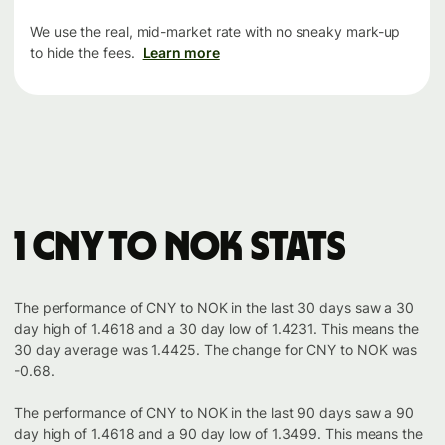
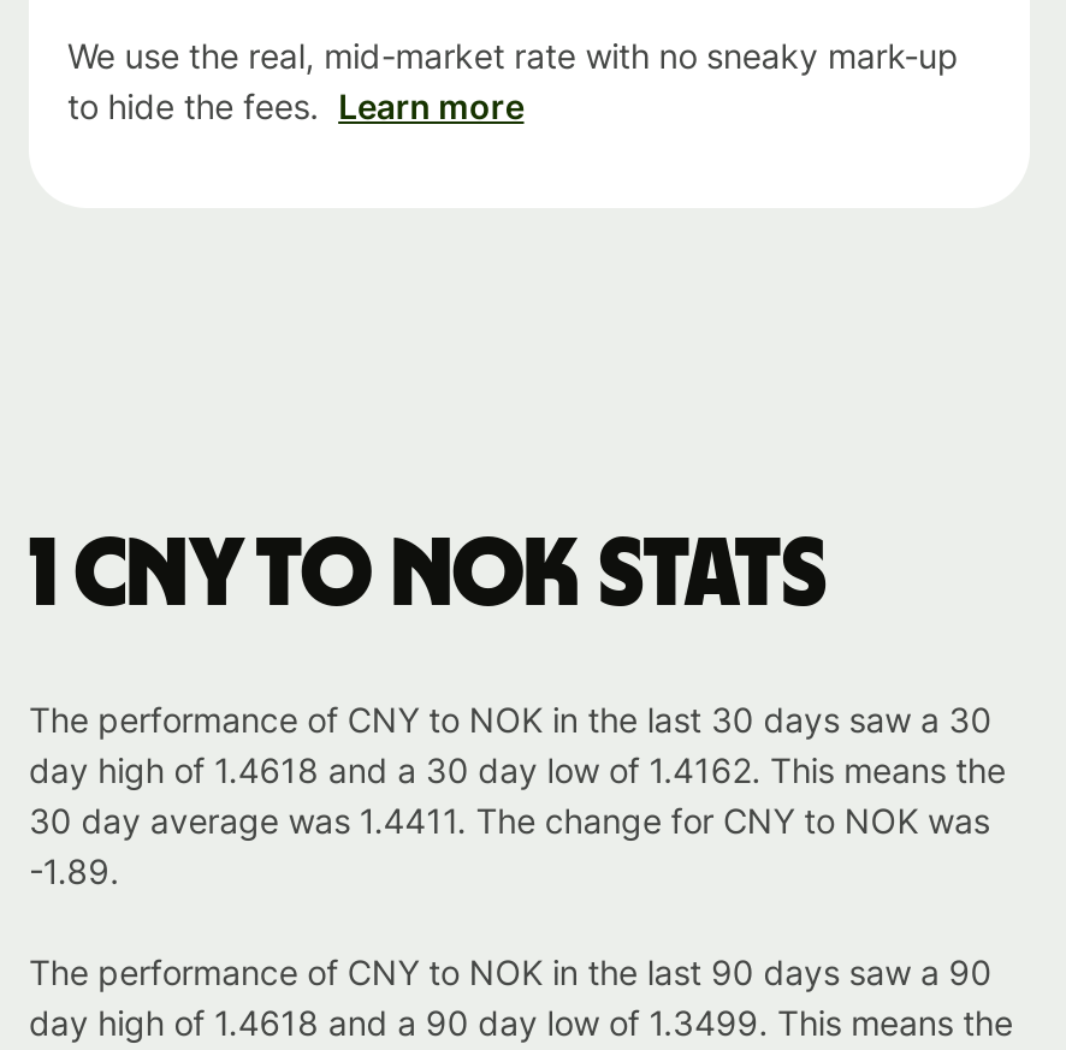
[14,320,419,337] day high of 1.4618 and a 30 day low of 1.4231. This means the -> [29,750,1006,790] day high of 1.4618 and a 30 day low of 1.4162. This means the
[14,341,417,358] 30 day average was 1.4425. The change for CNY to NOK was -> [29,800,990,841] 30 day average was 1.4411. The change for CNY to NOK was
[14,362,54,379] -0.68. -> [29,851,119,891] -1.89.

